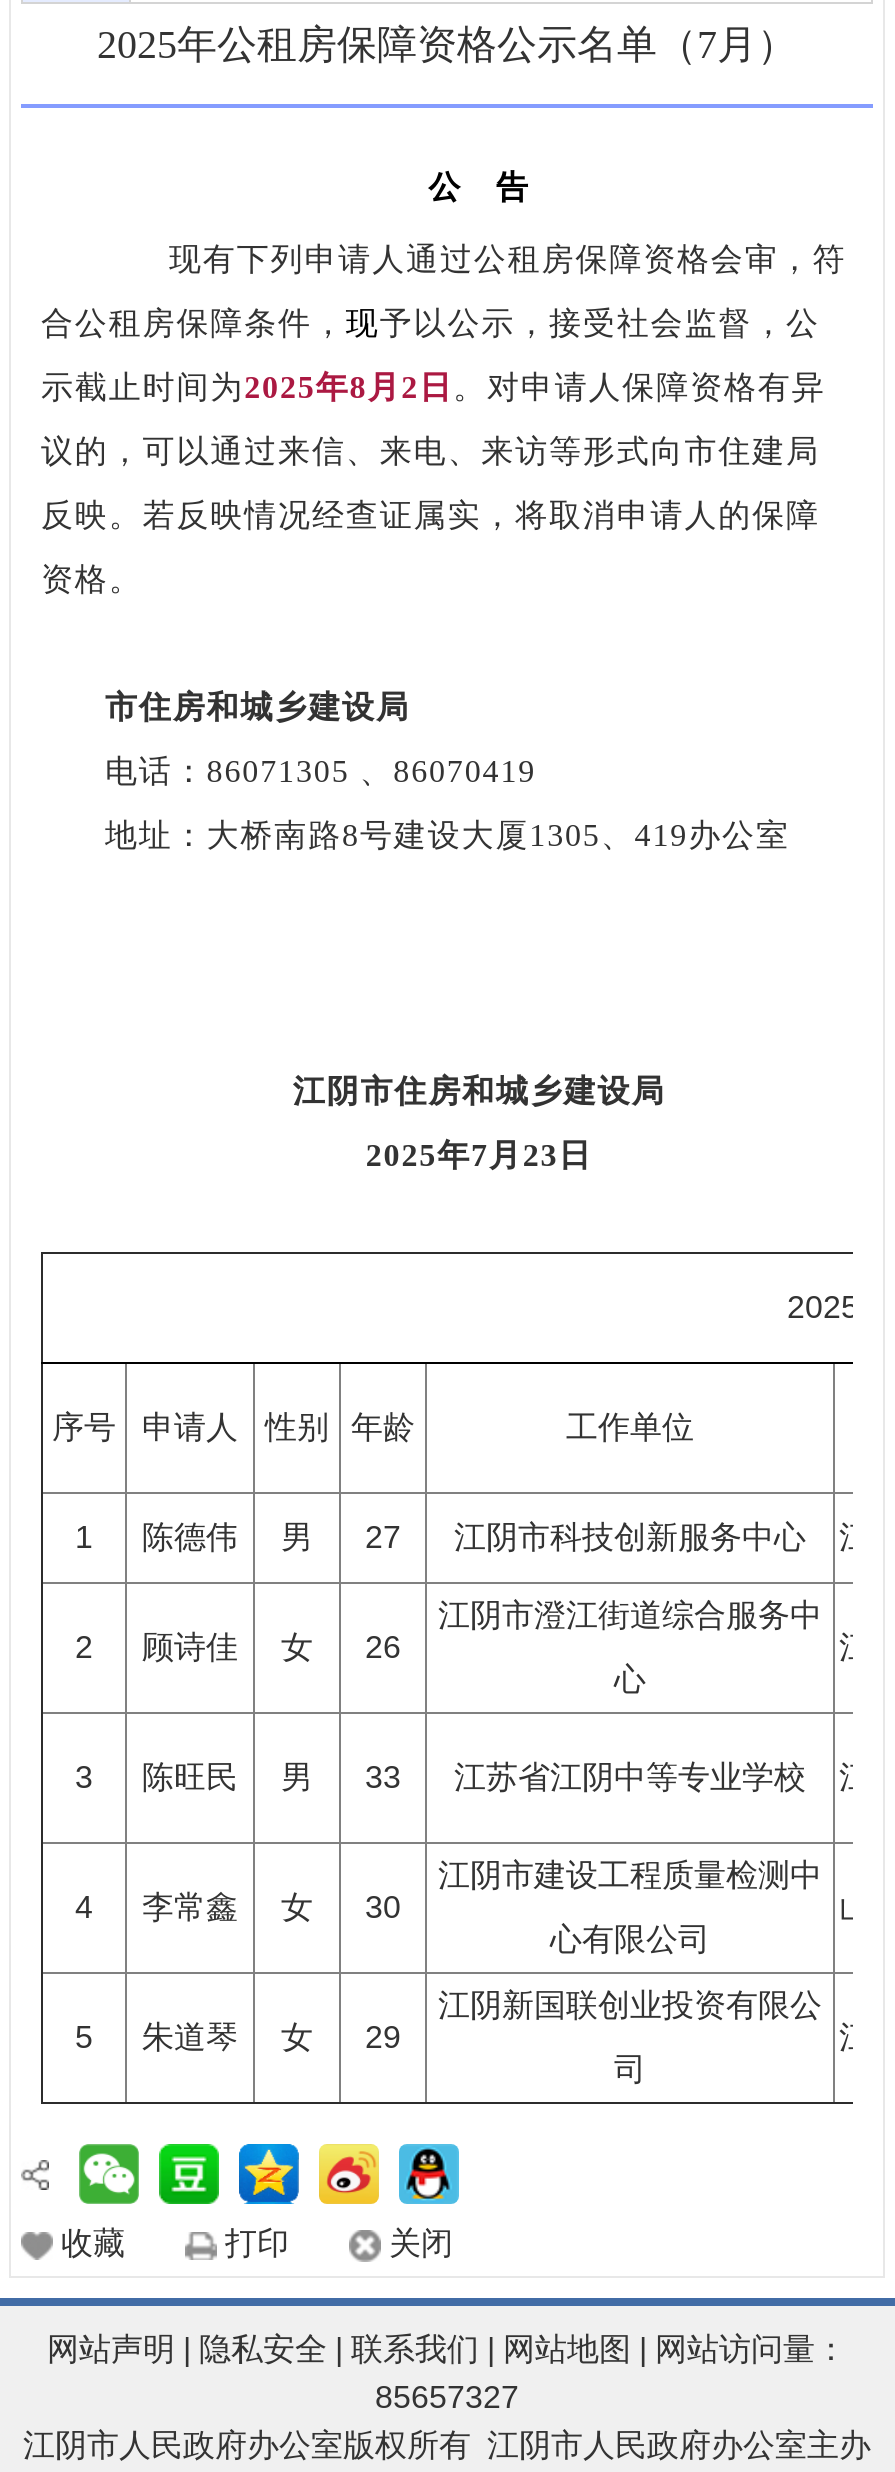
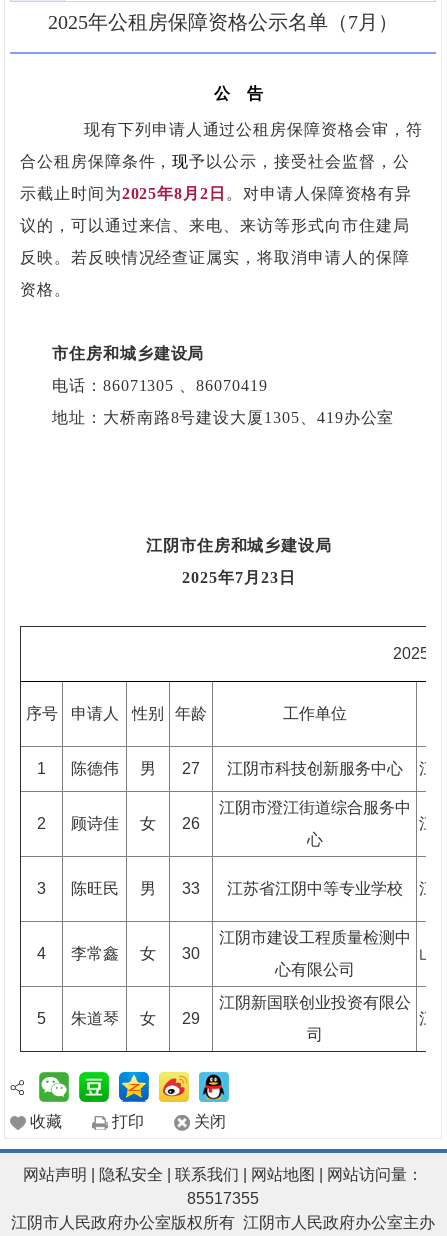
[375,2380,519,2414] 85657327 -> [187,1190,259,1207] 85517355

